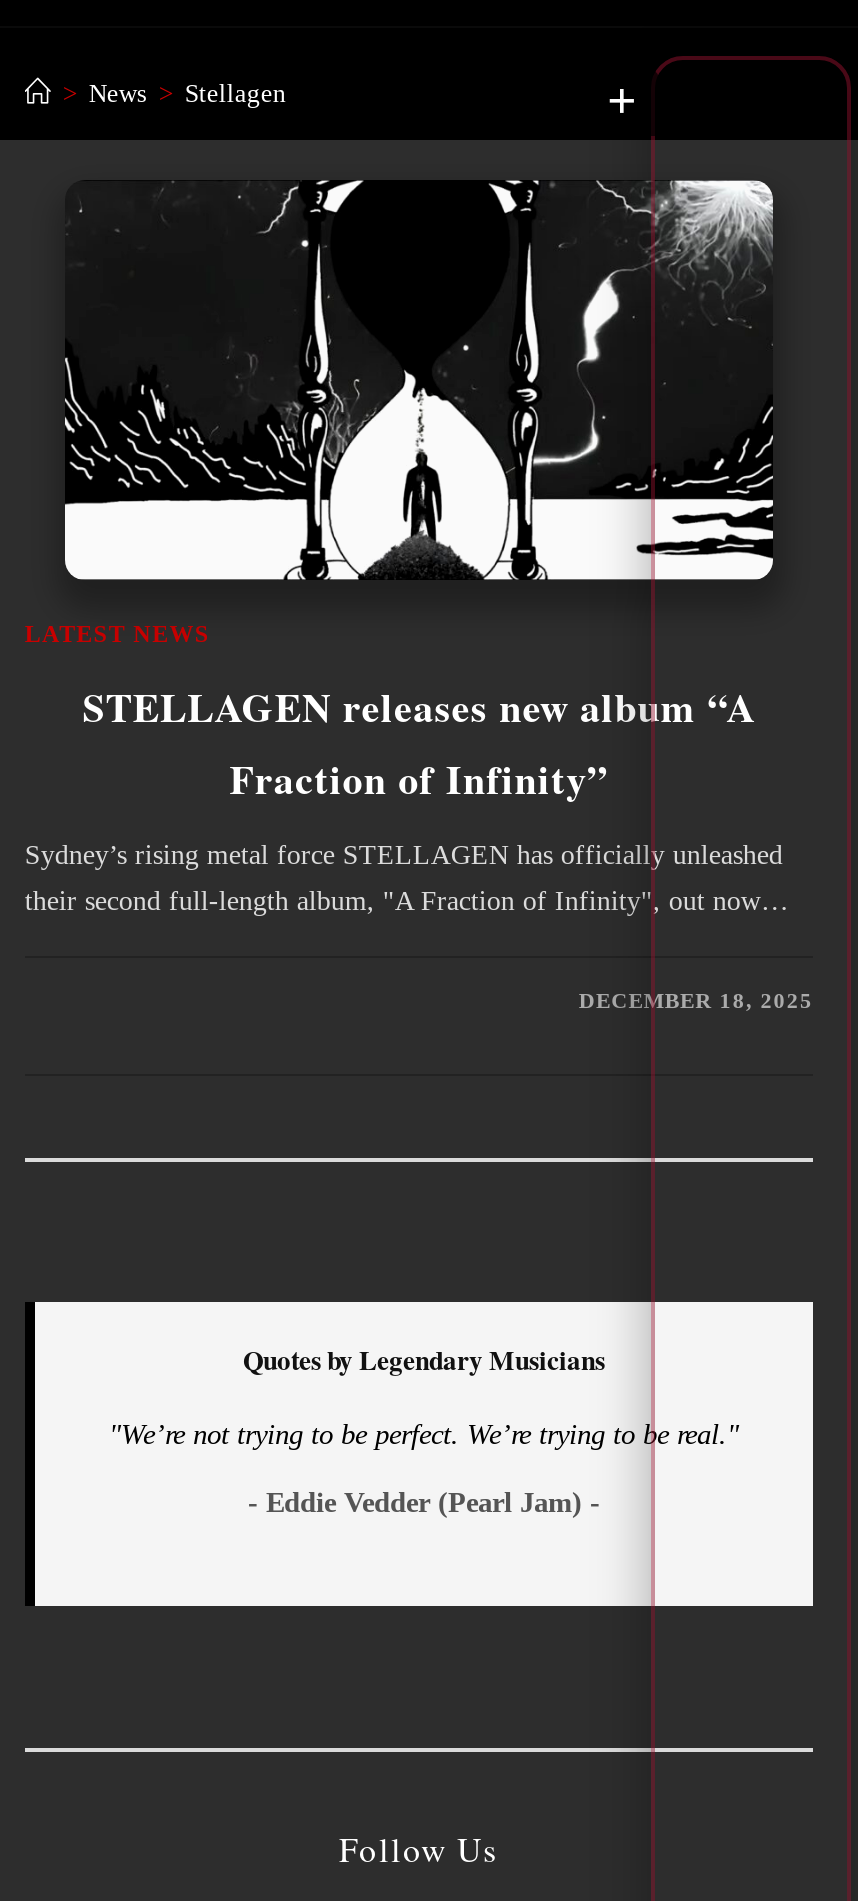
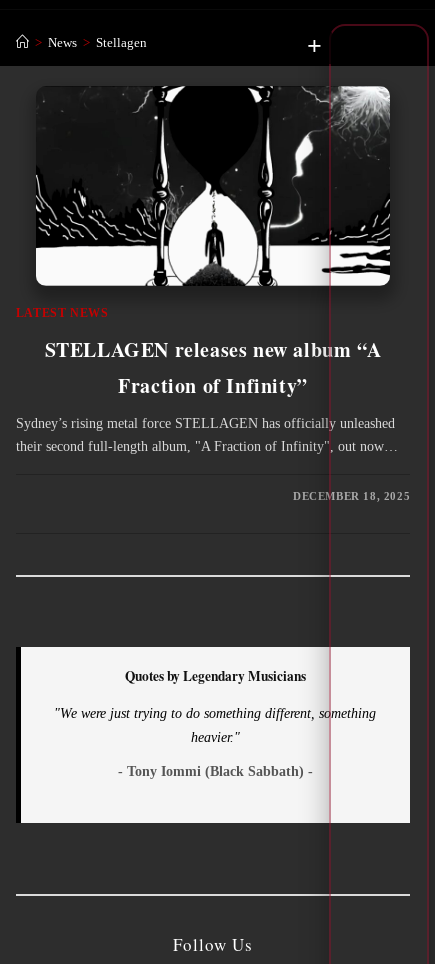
[109,1417,739,1517] "We’re not trying to be perfect. We’re trying to be real." | - Eddie Vedder (Pearl Jam) - -> [54,704,376,778] "We were just trying to do something different, something | heavier." | - Tony Iommi (Black Sabbath) -

